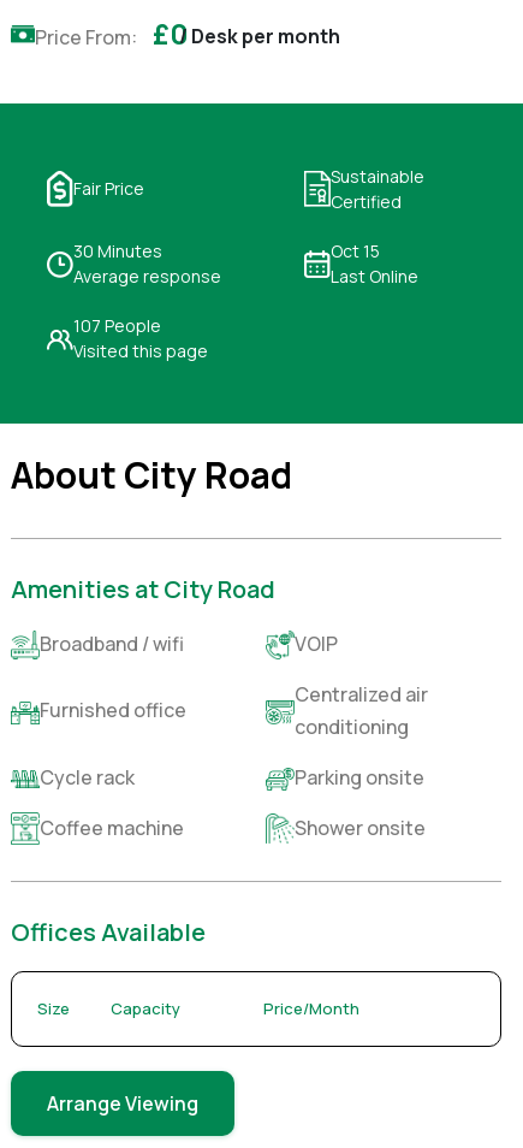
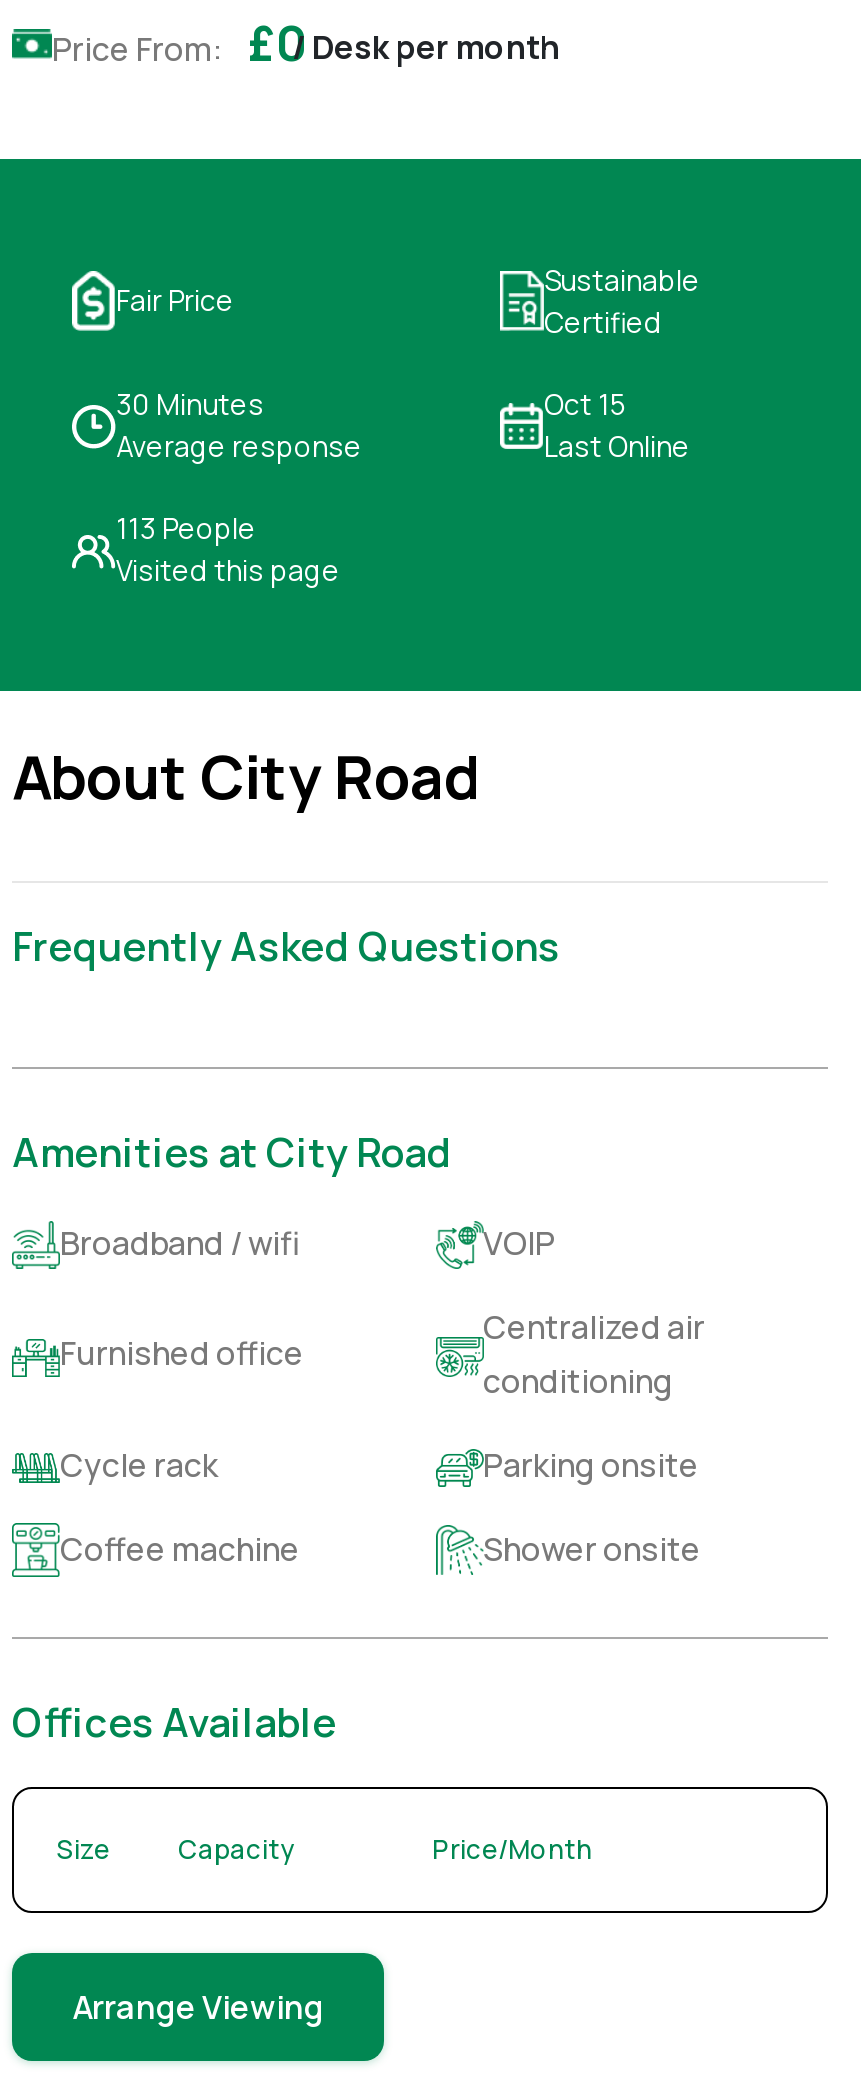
[73,314,161,337] 107 People -> [116,508,256,546] 113 People
none -> [12,918,560,972] Frequently Asked Questions

